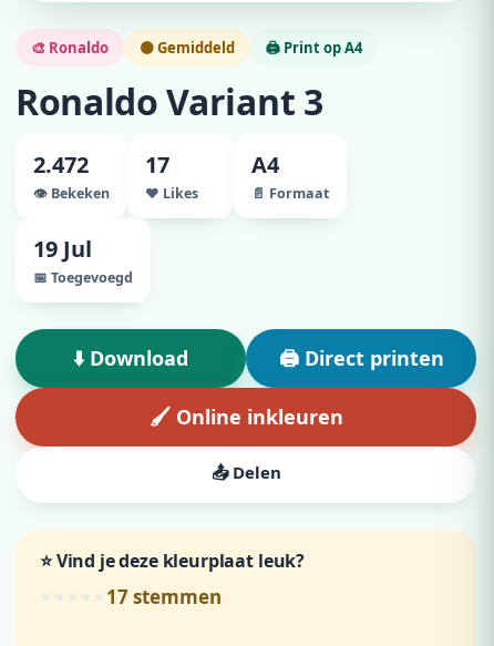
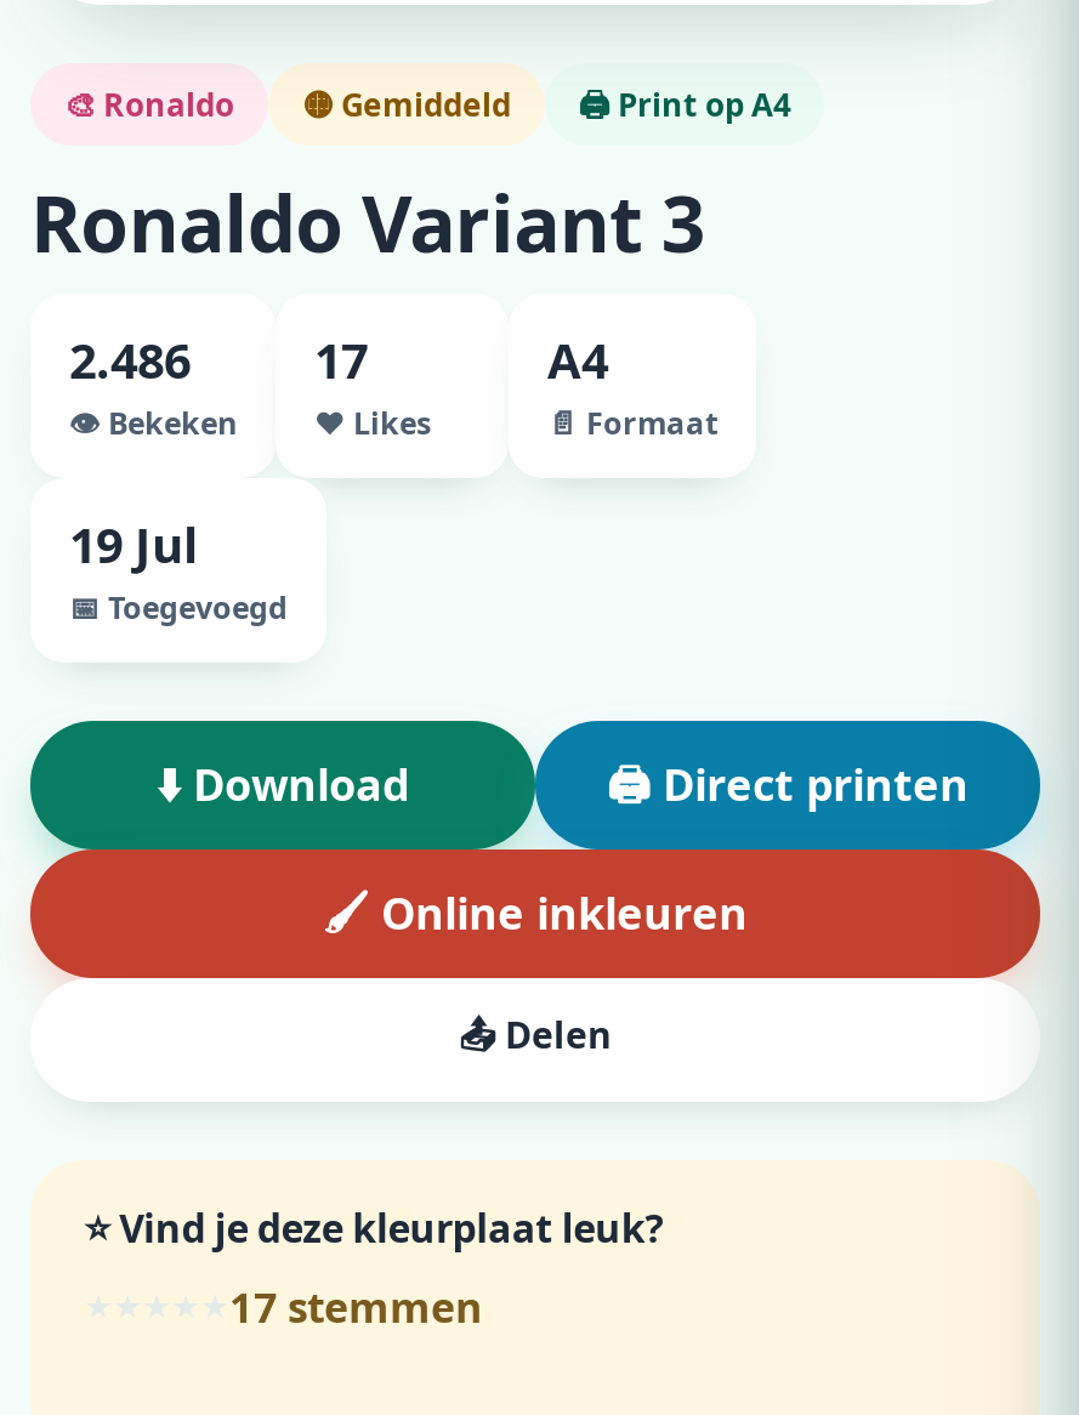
[33,150,169,180] 2.472 17 -> [69,328,368,393] 2.486 17

